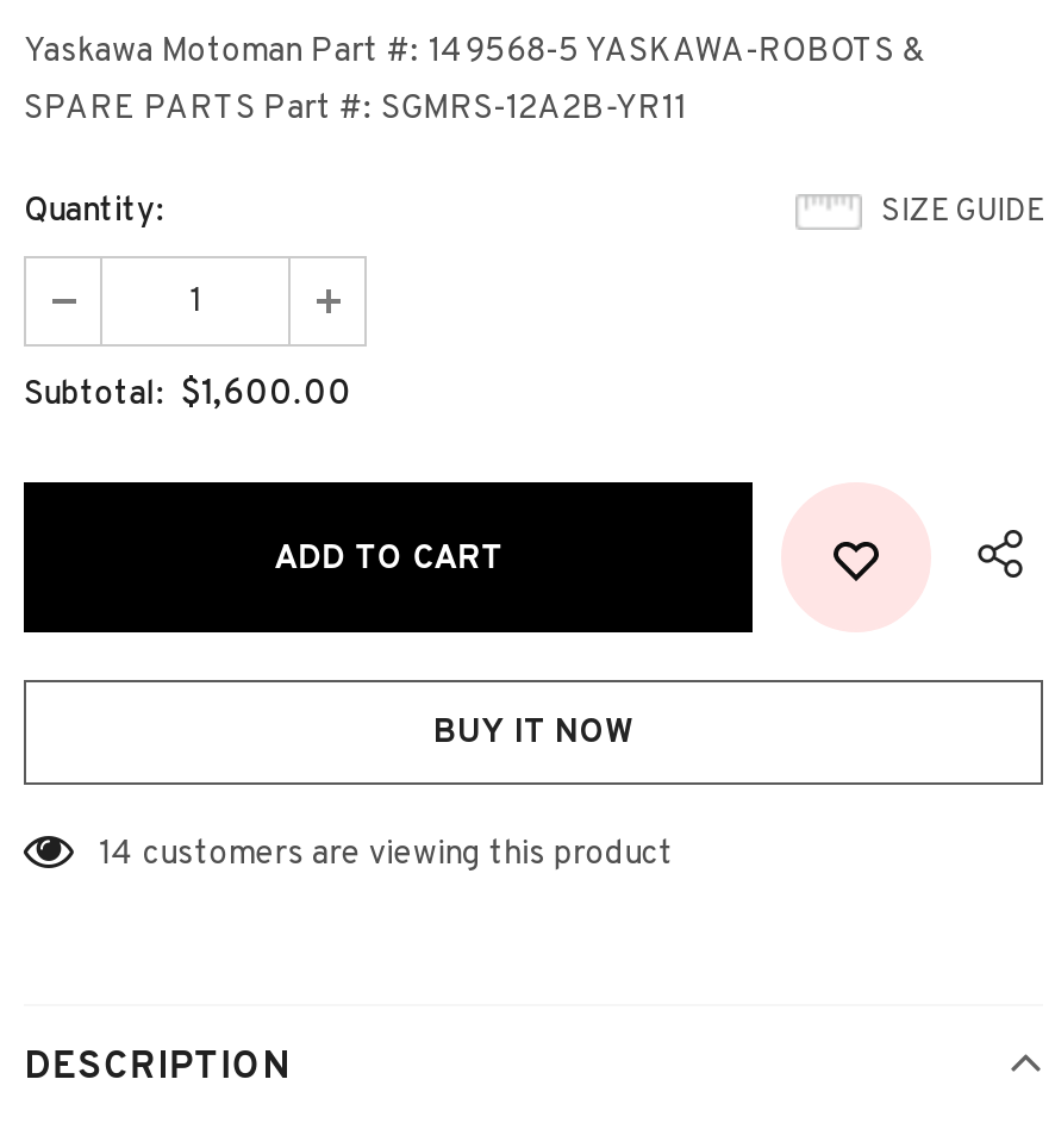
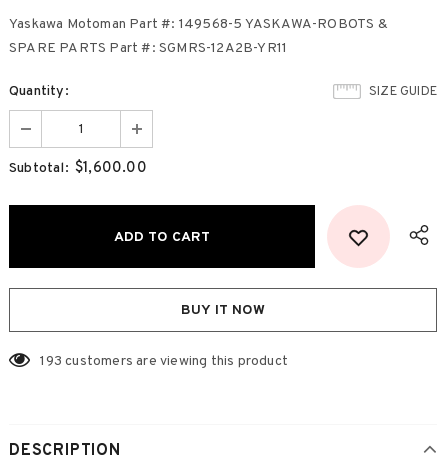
[99,835,673,875] 14 customers are viewing this product -> [40,353,288,370] 193 customers are viewing this product

